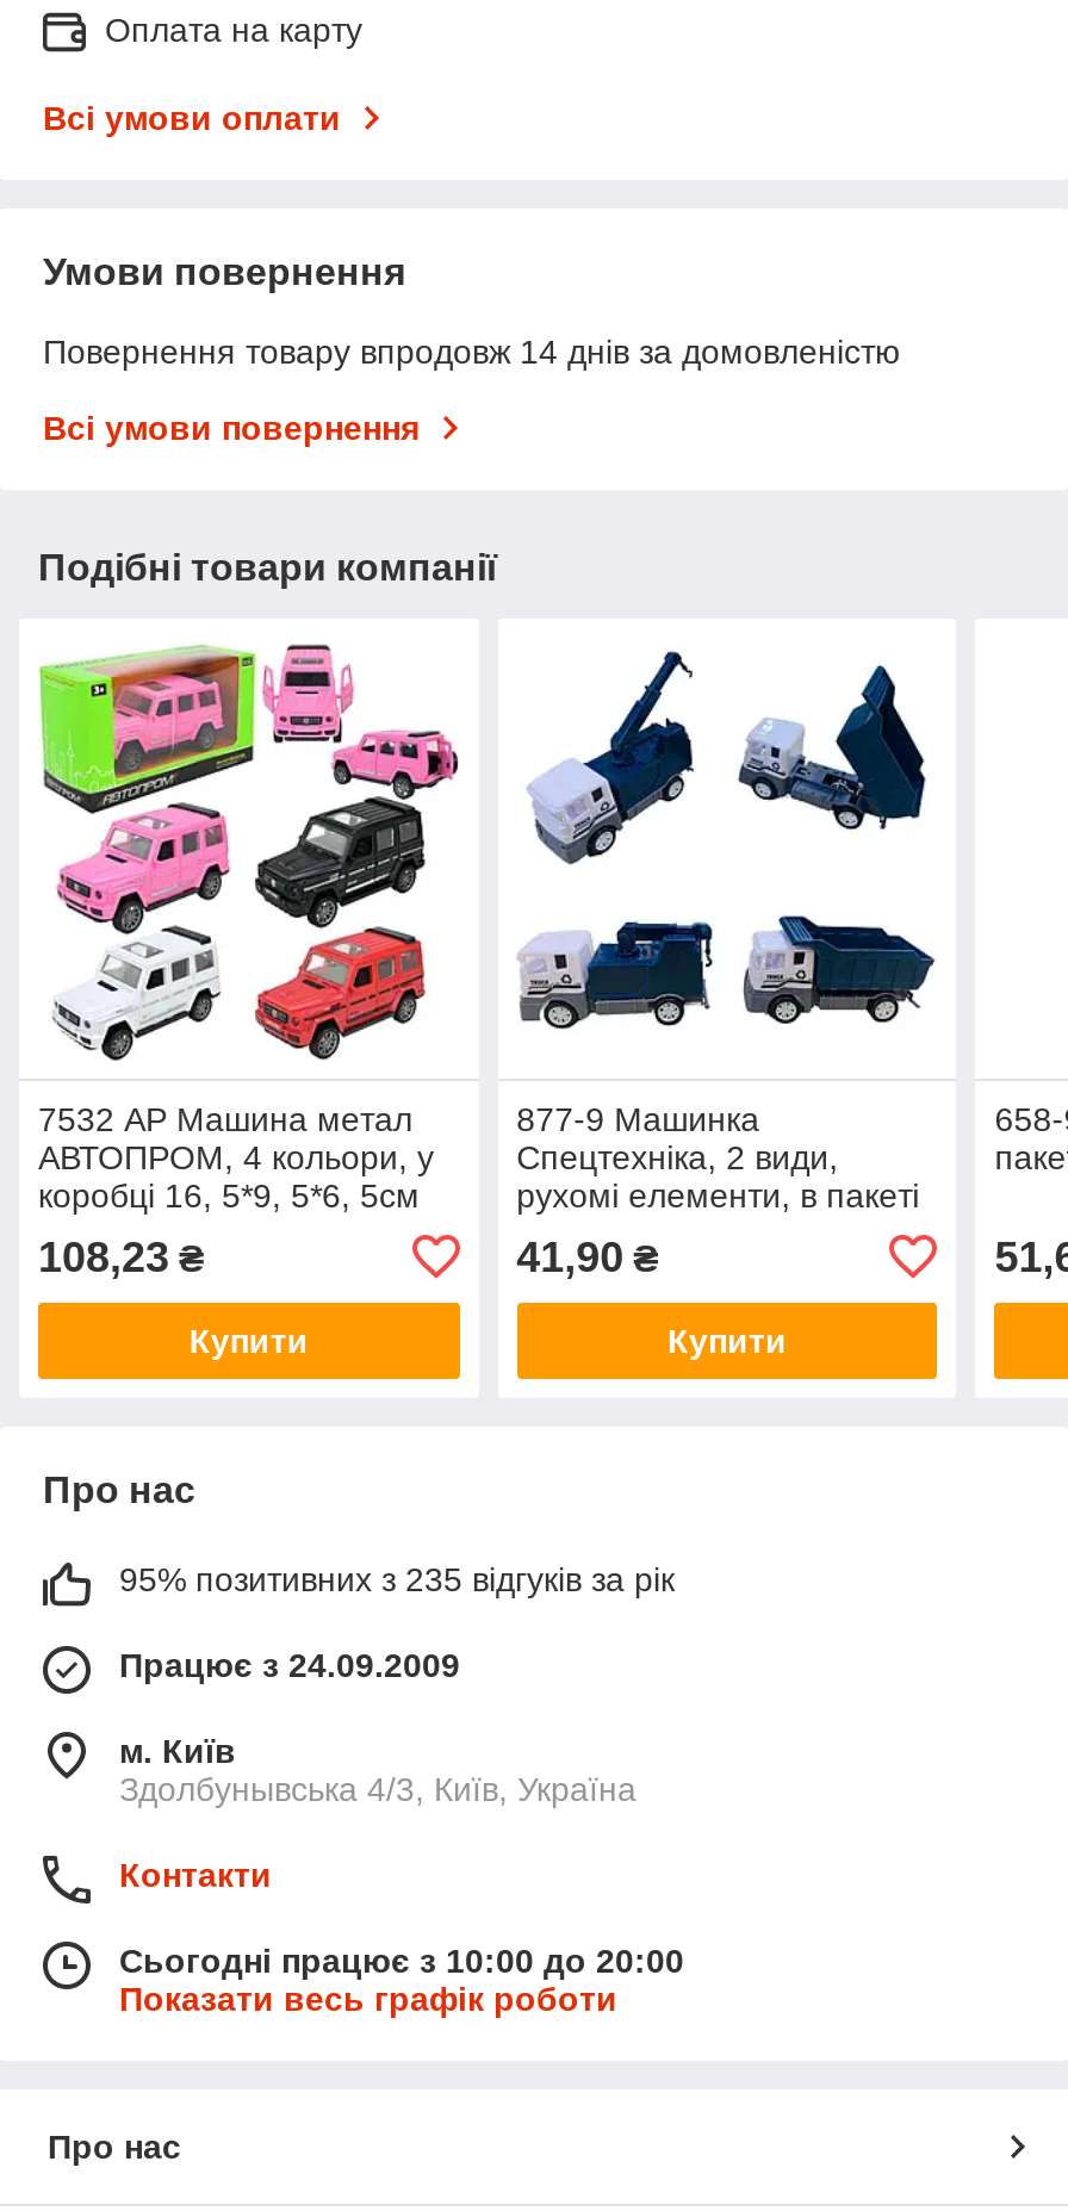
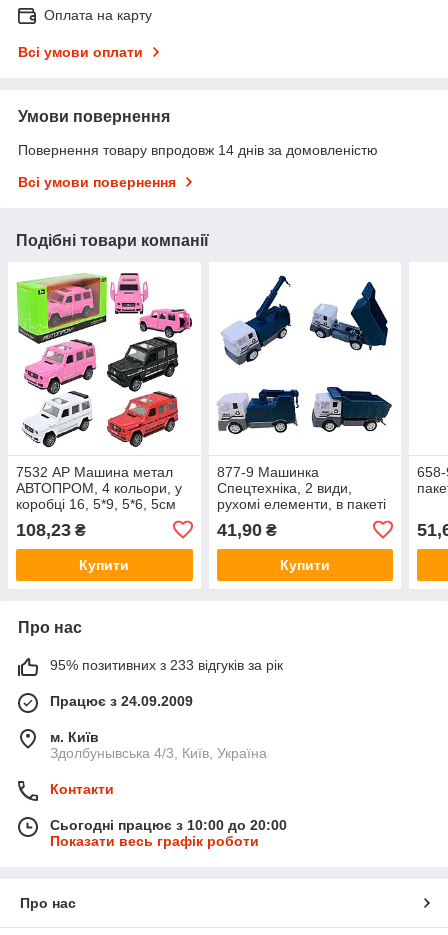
[119,1560,675,1598] 95% позитивних з 235 відгуків за рік -> [50,657,283,673] 95% позитивних з 233 відгуків за рік

